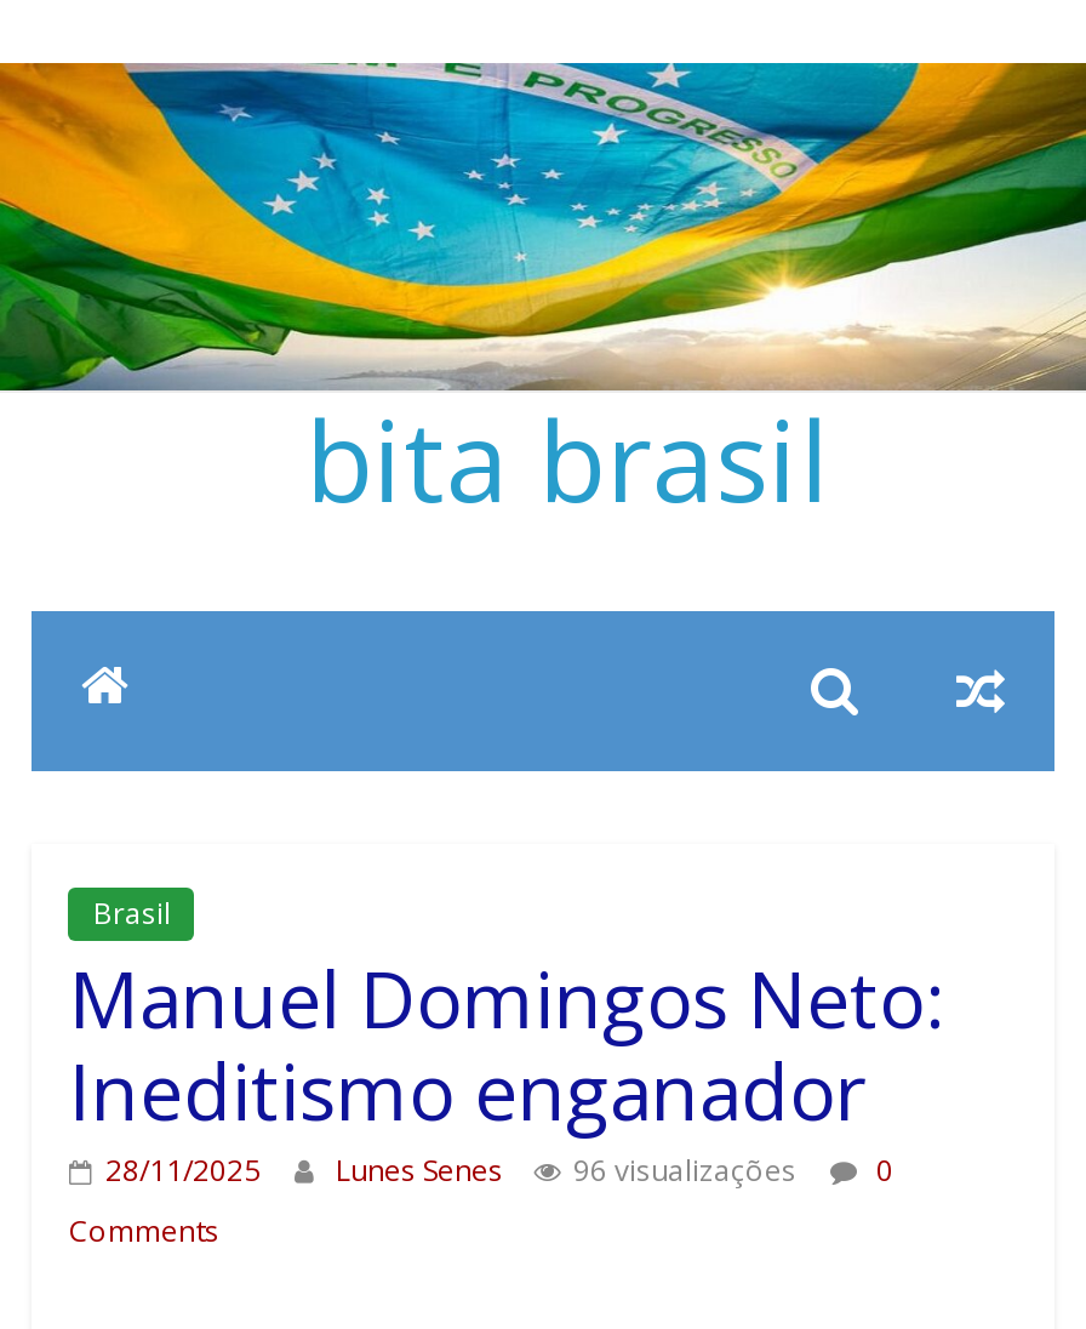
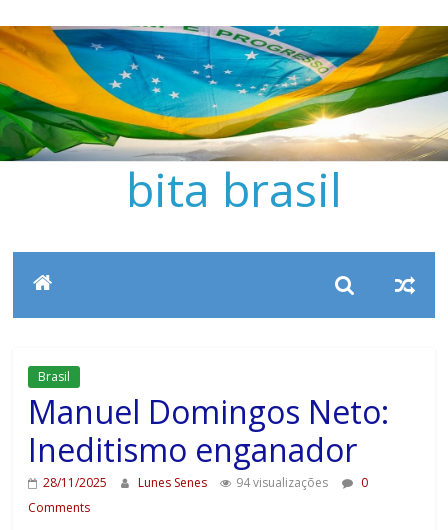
[573,1150,796,1191] 96 visualizações -> [236,474,328,491] 94 visualizações

